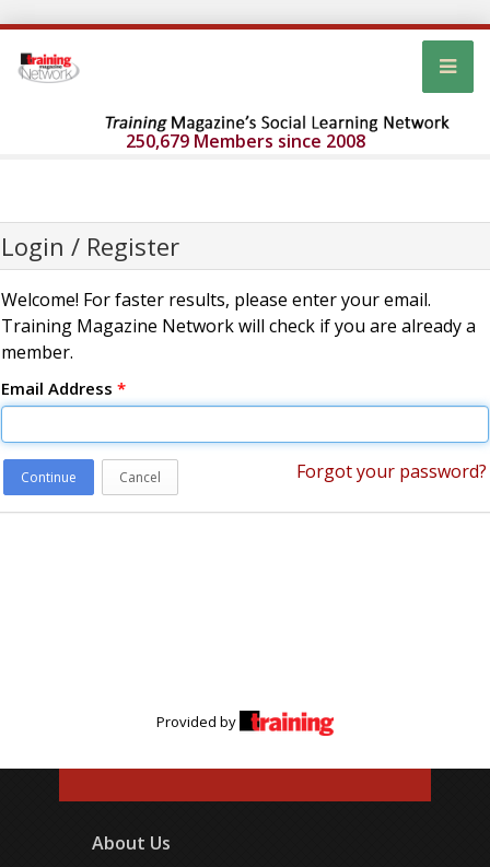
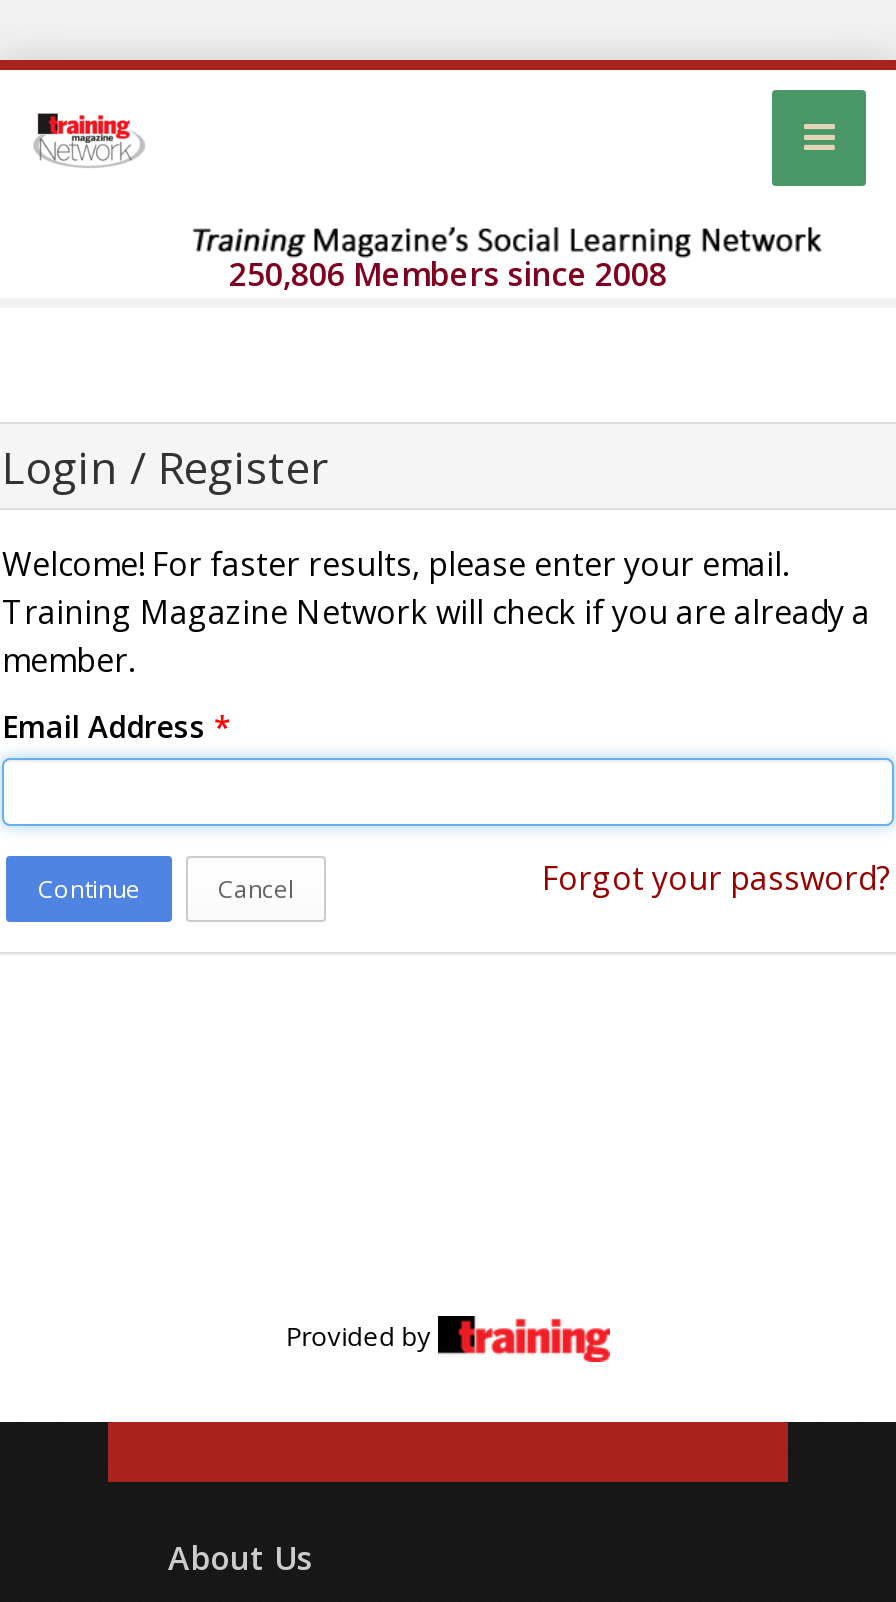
[125,129,365,153] 250,679 Members since 2008 -> [229,252,667,296] 250,806 Members since 2008

